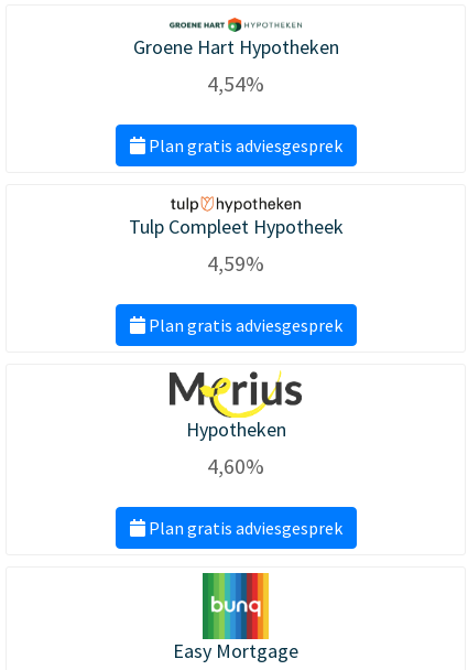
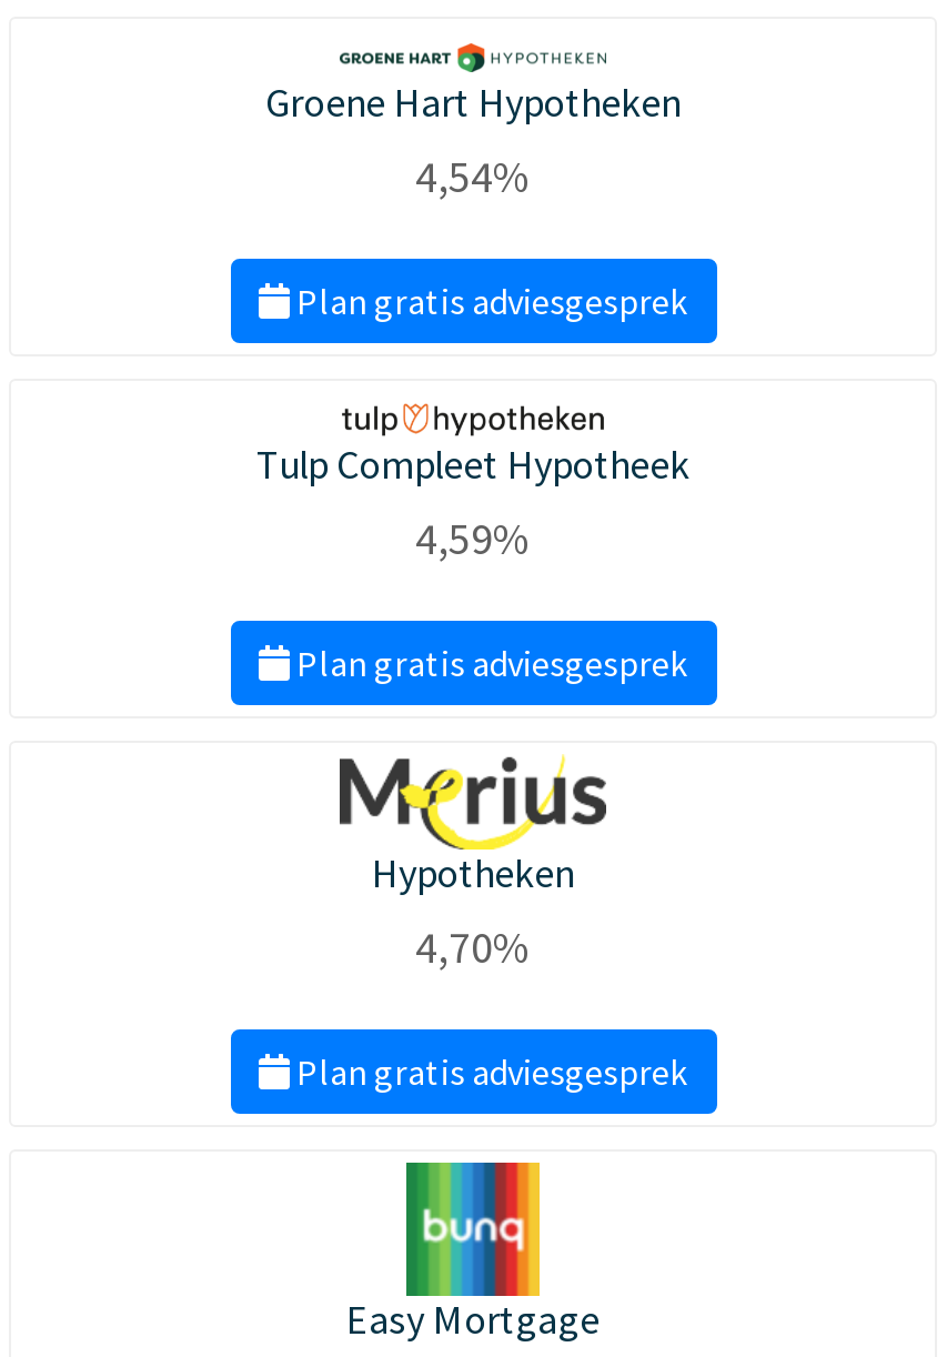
[207,452,264,479] 4,60% -> [415,918,531,974] 4,70%

